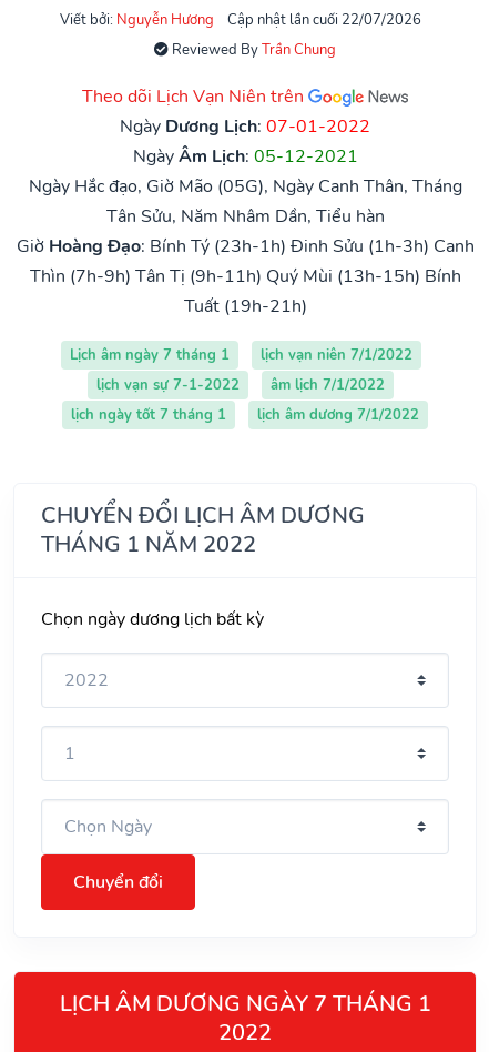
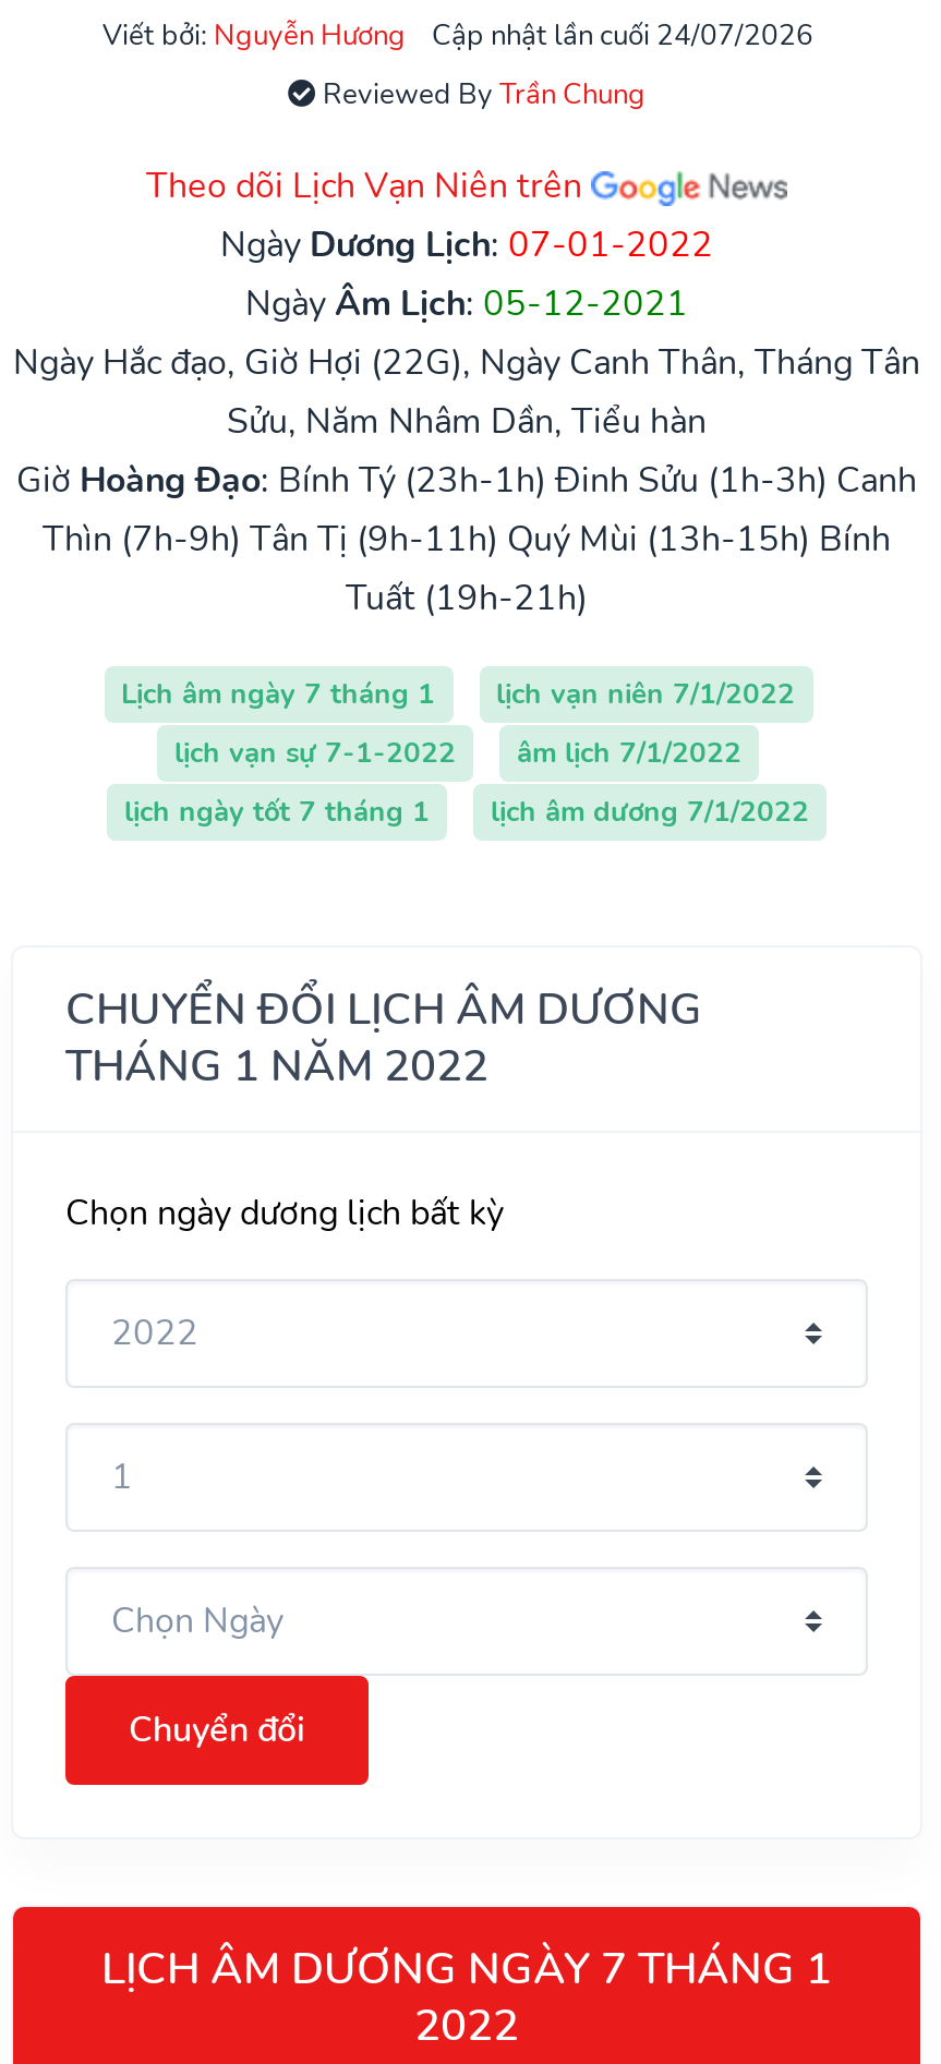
[227,10,421,30] Cập nhật lần cuối 22/07/2026 -> [432,16,813,56] Cập nhật lần cuối 24/07/2026
[28,174,462,229] Ngày Hắc đạo, Giờ Mão (05G), Ngày Canh Thân, Tháng | Tân Sửu, Năm Nhâm Dần, Tiểu hàn -> [13,339,920,446] Ngày Hắc đạo, Giờ Hợi (22G), Ngày Canh Thân, Tháng Tân | Sửu, Năm Nhâm Dần, Tiểu hàn

